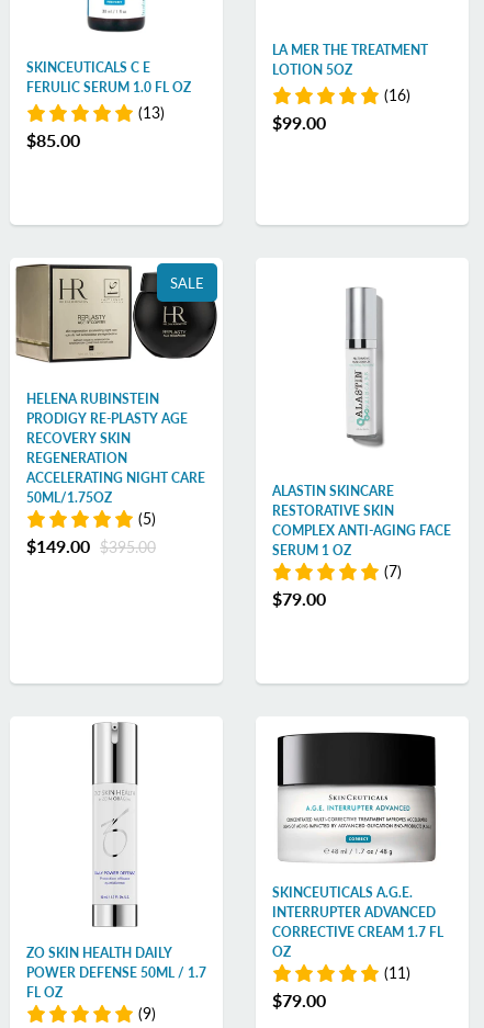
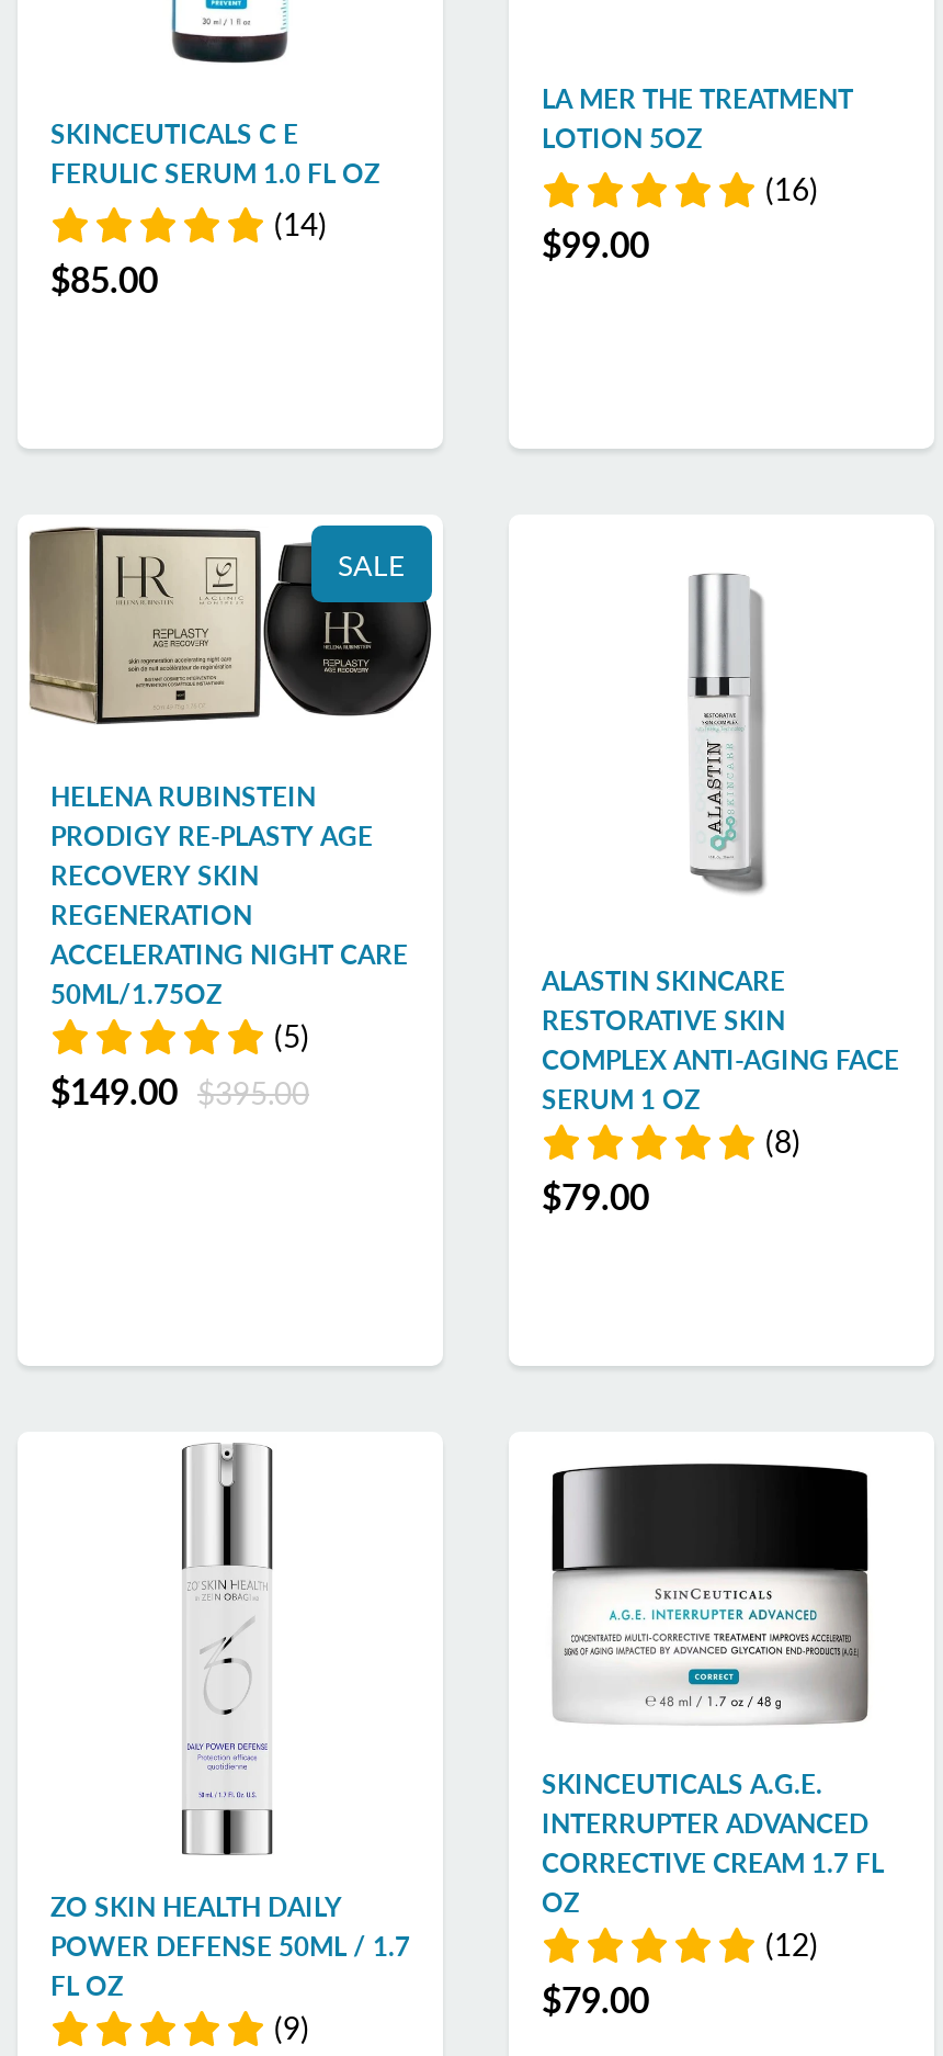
[138,103,165,121] (13) -> [274,206,327,243] (14)
[384,561,402,580] (7) -> [765,1123,800,1160] (8)
[384,963,410,982] (11) -> [765,1927,818,1964] (12)

